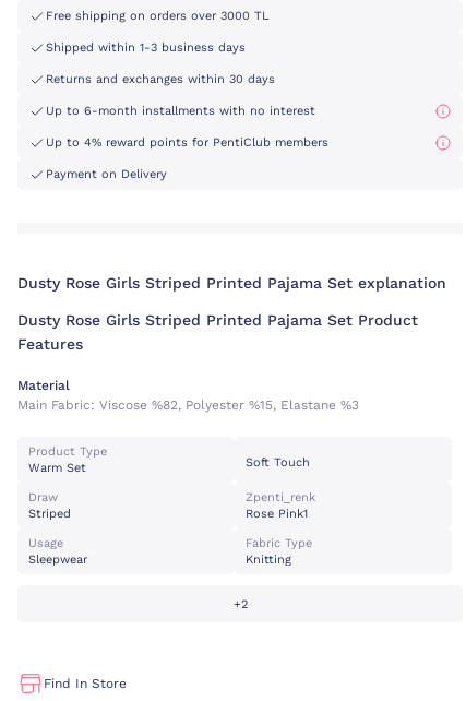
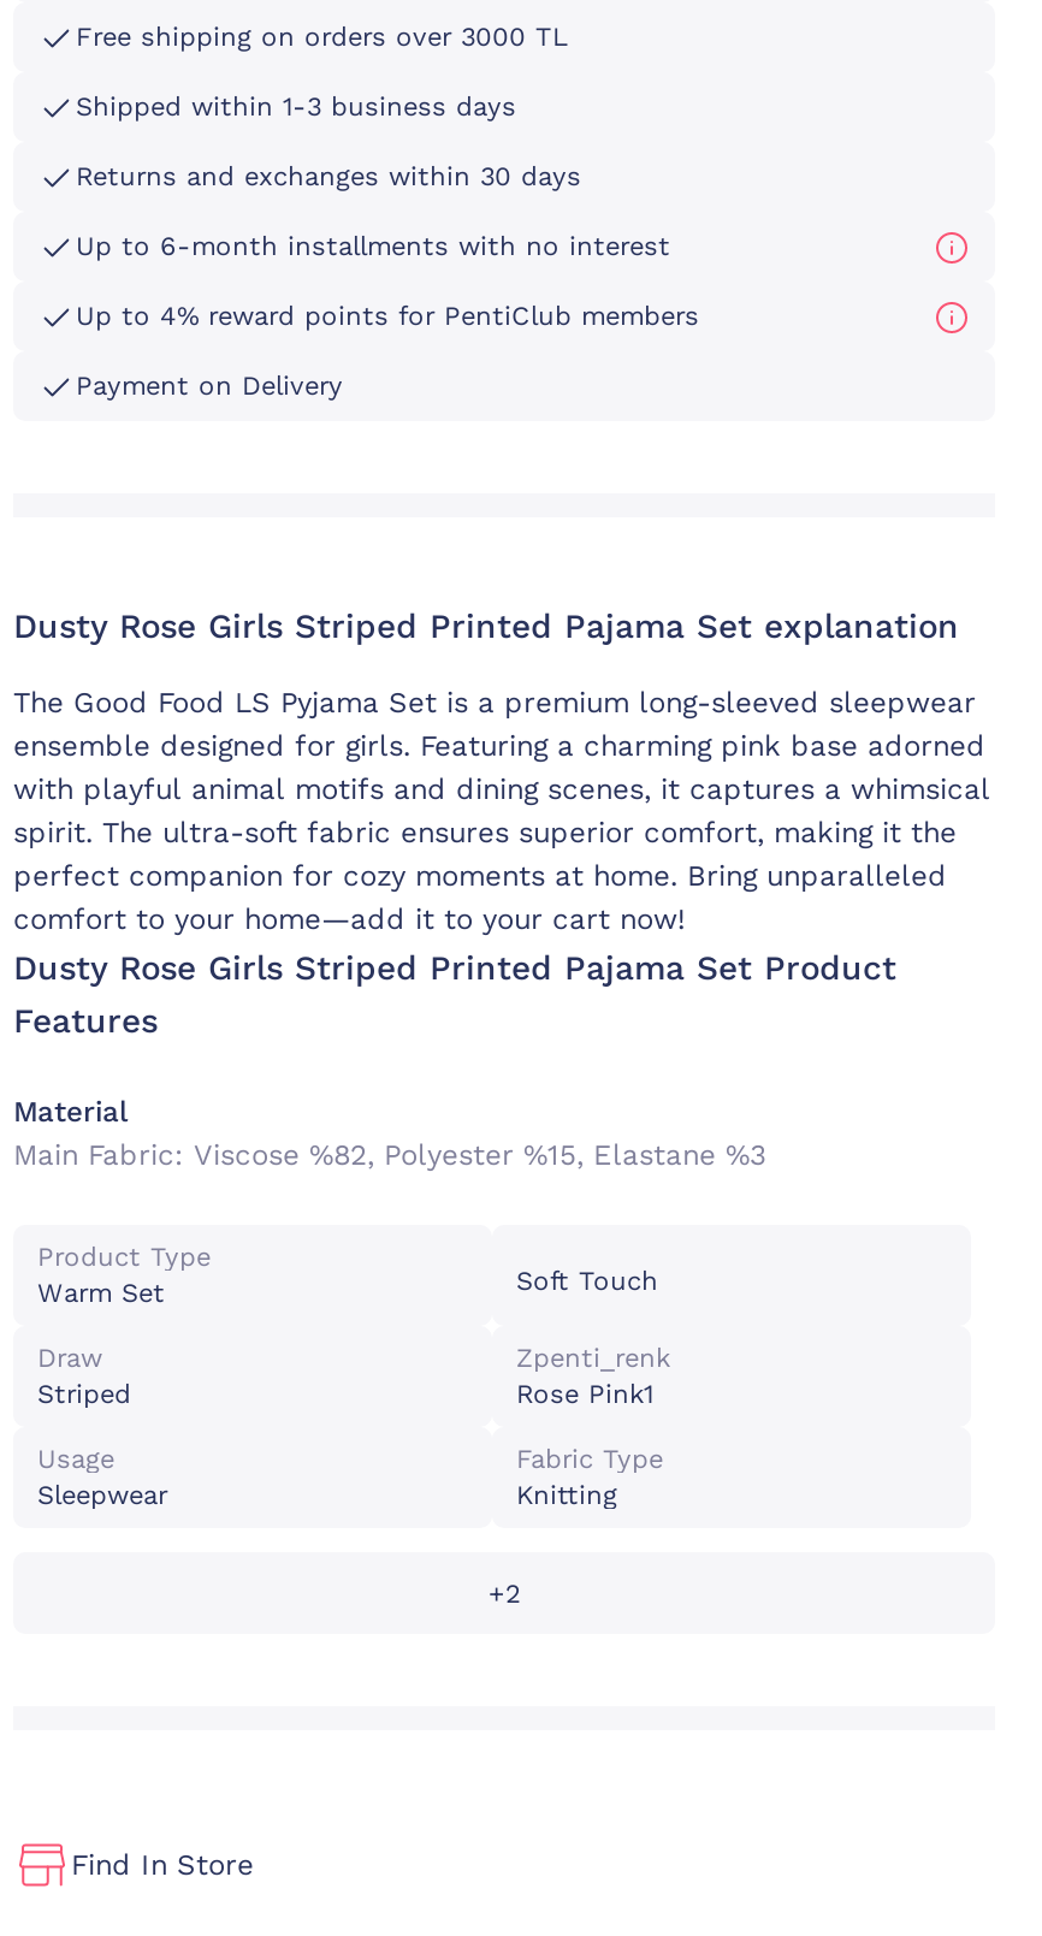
none -> [13,686,990,936] The Good Food LS Pyjama Set is a premium long-sleeved sleepwear | ensemble designed for girls. Featuring a charming pink base adorned | with playful animal motifs and dining scenes, it captures a whimsical | spirit. The ultra-soft fabric ensures superior comfort, making it the | perfect companion for cozy moments at home. Bring unparalleled | comfort to your home—add it to your cart now!

